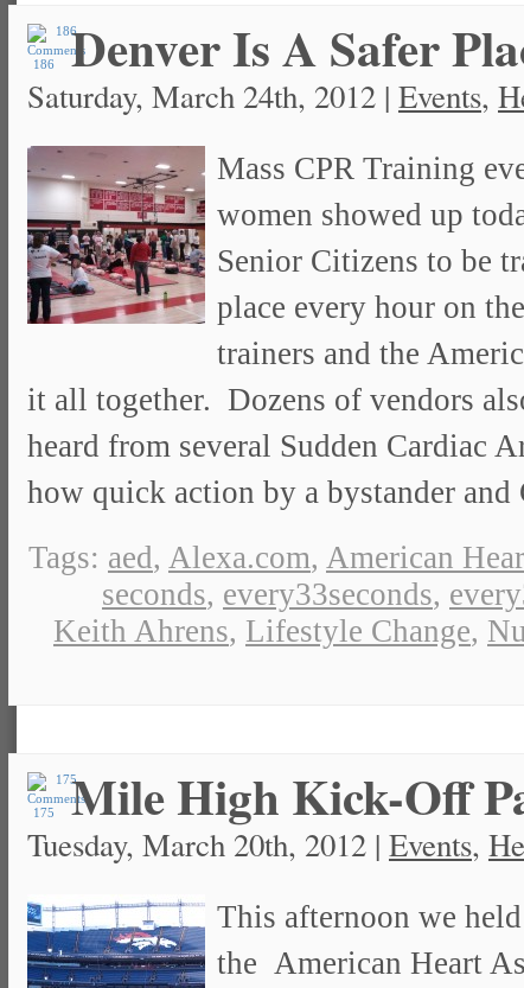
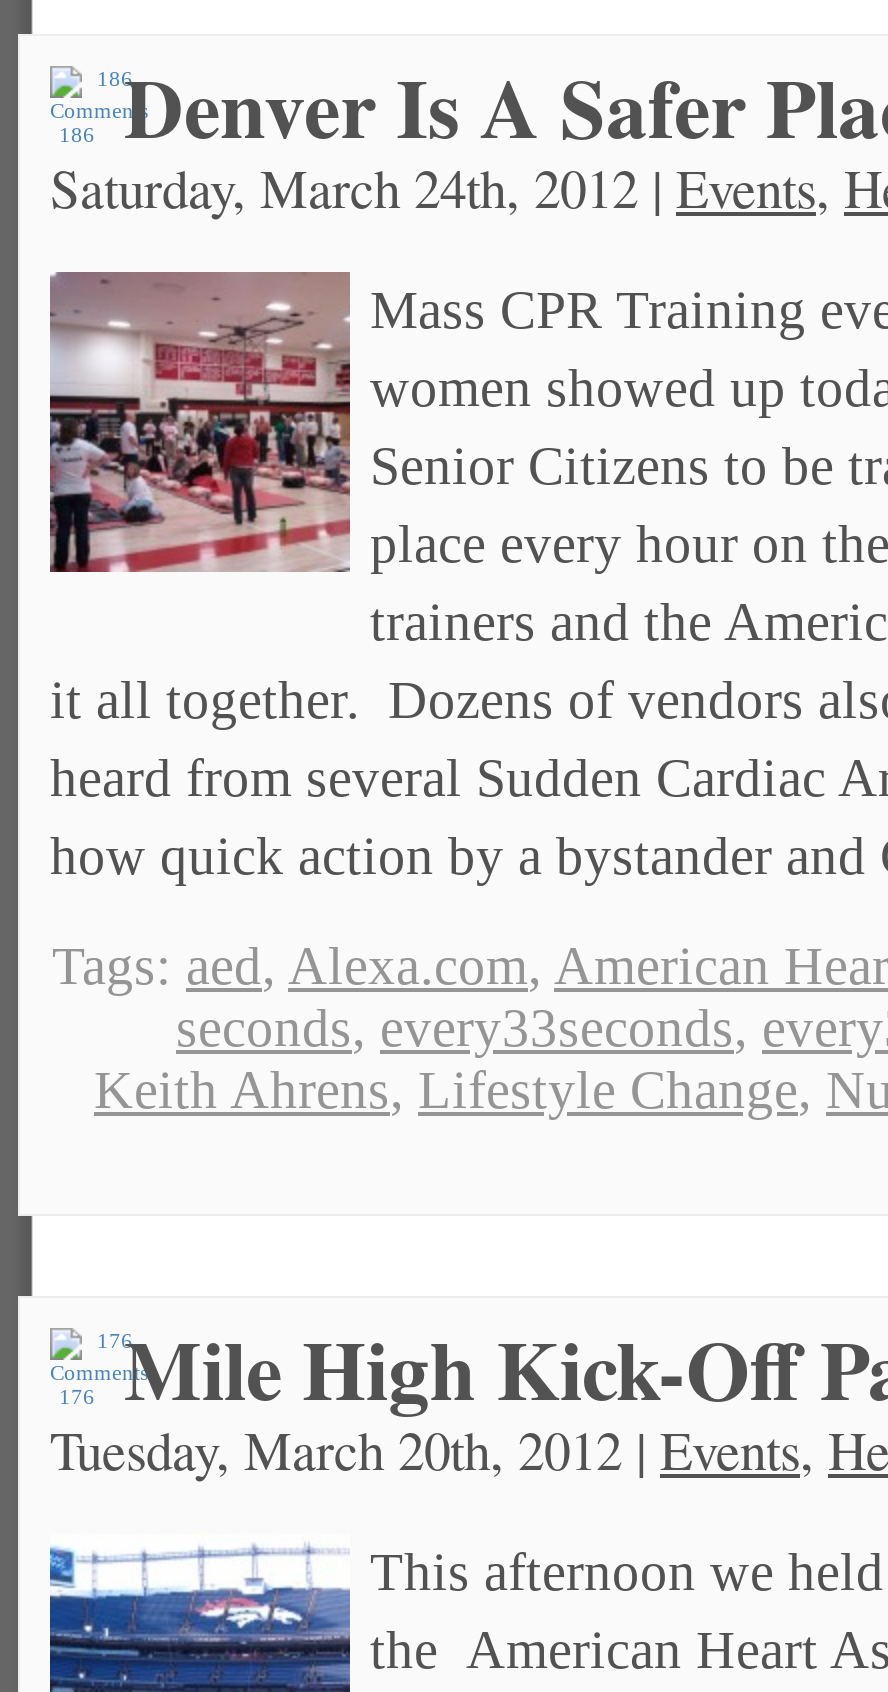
[33,805,54,820] 175 -> [59,1384,95,1408] 176

